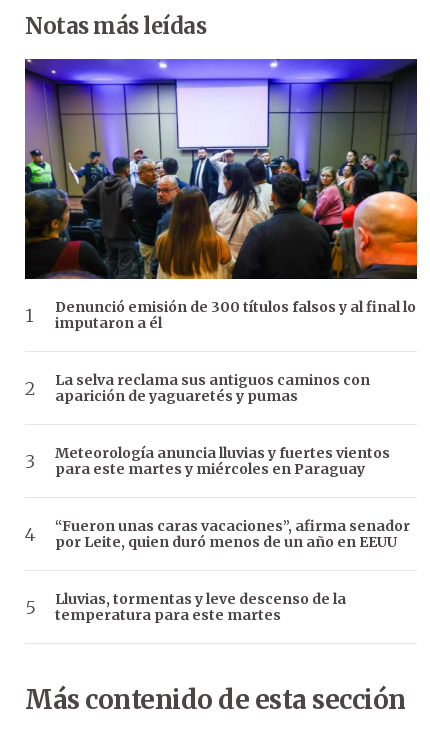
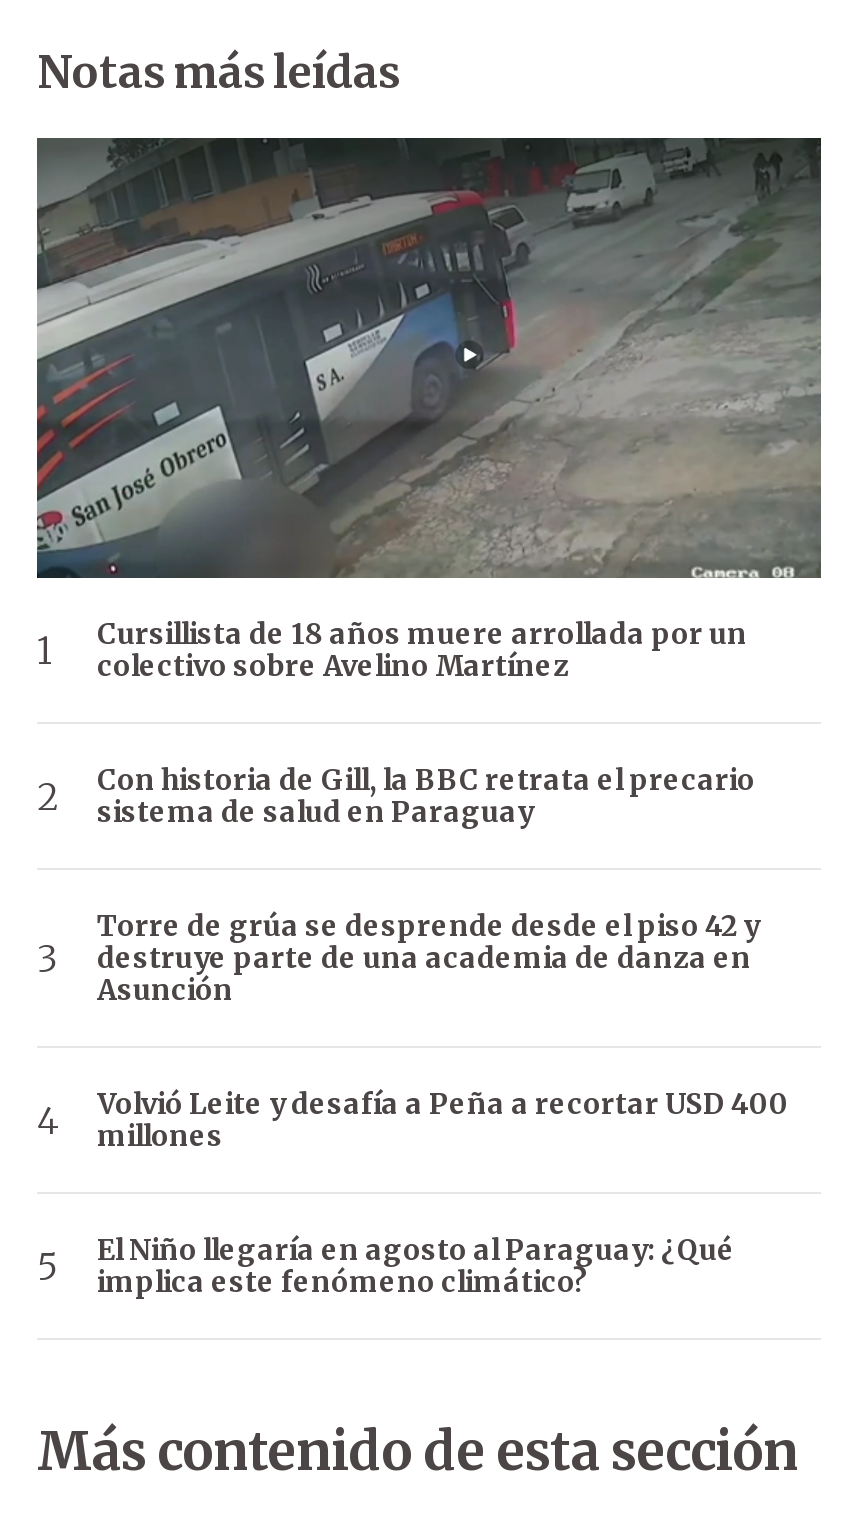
[24,58,418,332] [image] | Denunció emisión de 300 títulos falsos y al final lo | imputaron a él -> [35,136,823,685] [image] | Cursillista de 18 años muere arrollada por un | colectivo sobre Avelino Martínez
[55,371,370,405] La selva reclama sus antiguos caminos con | aparición de yaguaretés y pumas -> [97,763,755,831] Con historia de Gill, la BBC retrata el precario | sistema de salud en Paraguay
[55,444,390,478] Meteorología anuncia lluvias y fuertes vientos | para este martes y miércoles en Paraguay -> [97,909,759,1009] Torre de grúa se desprende desde el piso 42 y | destruye parte de una academia de danza en | Asunción
[55,517,410,551] “Fueron unas caras vacaciones”, afirma senador | por Leite, quien duró menos de un año en EEUU -> [97,1087,789,1155] Volvió Leite y desafía a Peña a recortar USD 400 | millones
[55,590,346,624] Lluvias, tormentas y leve descenso de la | temperatura para este martes -> [97,1233,735,1301] El Niño llegaría en agosto al Paraguay: ¿Qué | implica este fenómeno climático?

